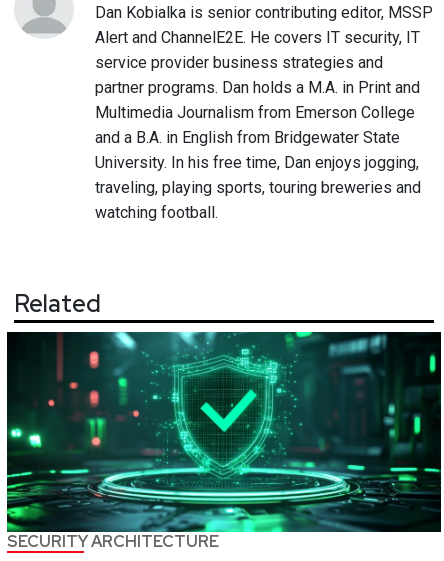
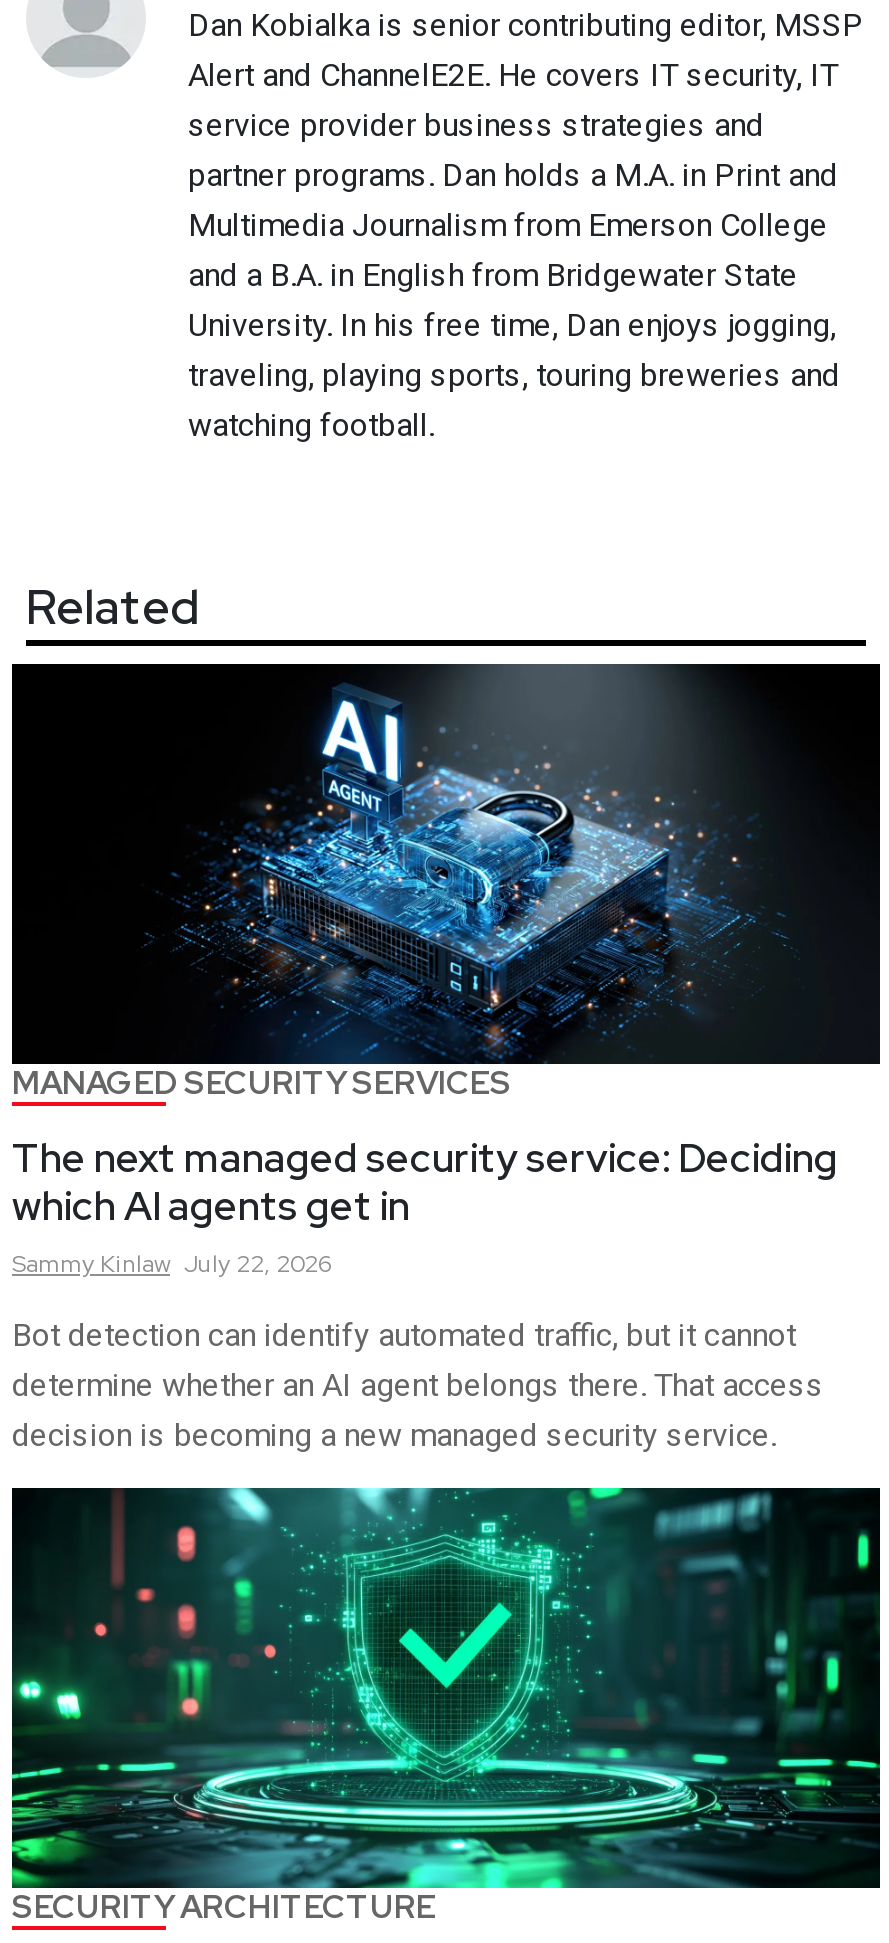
none -> [10,662,880,1454] [image] | MANAGED SECURITY SERVICES | The next managed security service: Deciding | which AI agents get in | Sammy Kinlaw July 22, 2026 | Bot detection can identify automated traffic, but it cannot | determine whether an AI agent belongs there. That access | decision is becoming a new managed security service.

